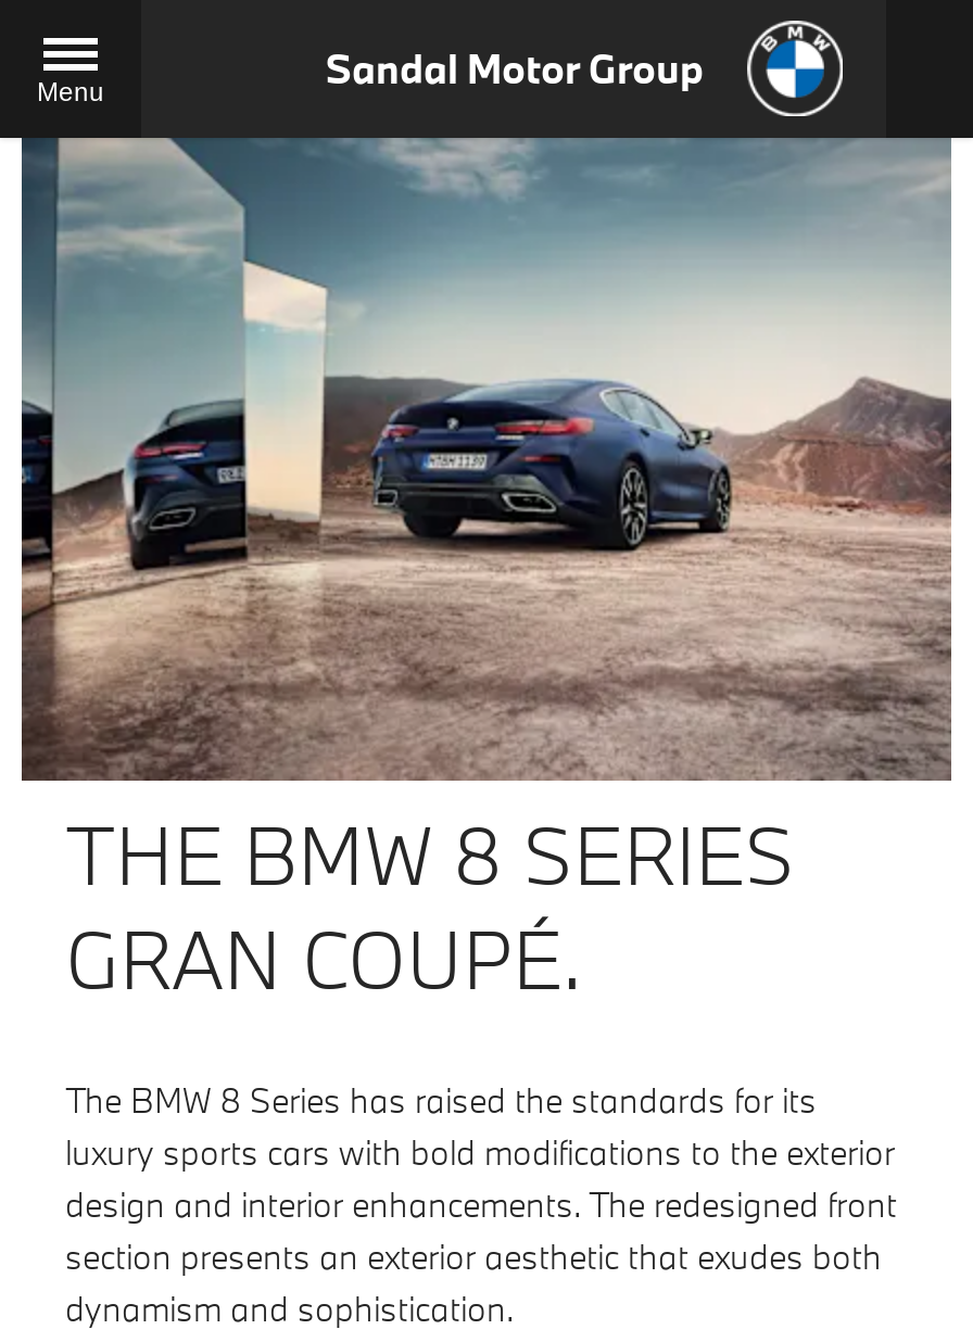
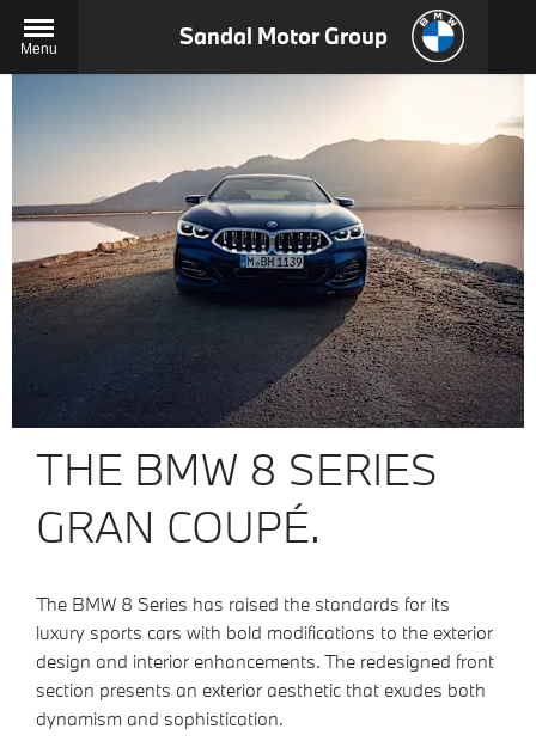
[20,138,953,783] [image] -> [11,74,525,429] [image]

